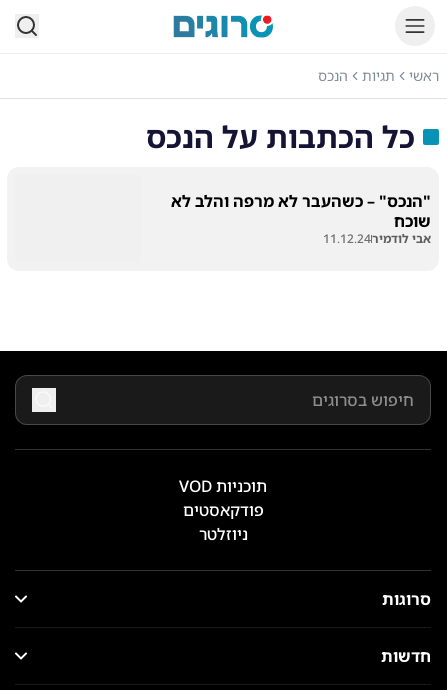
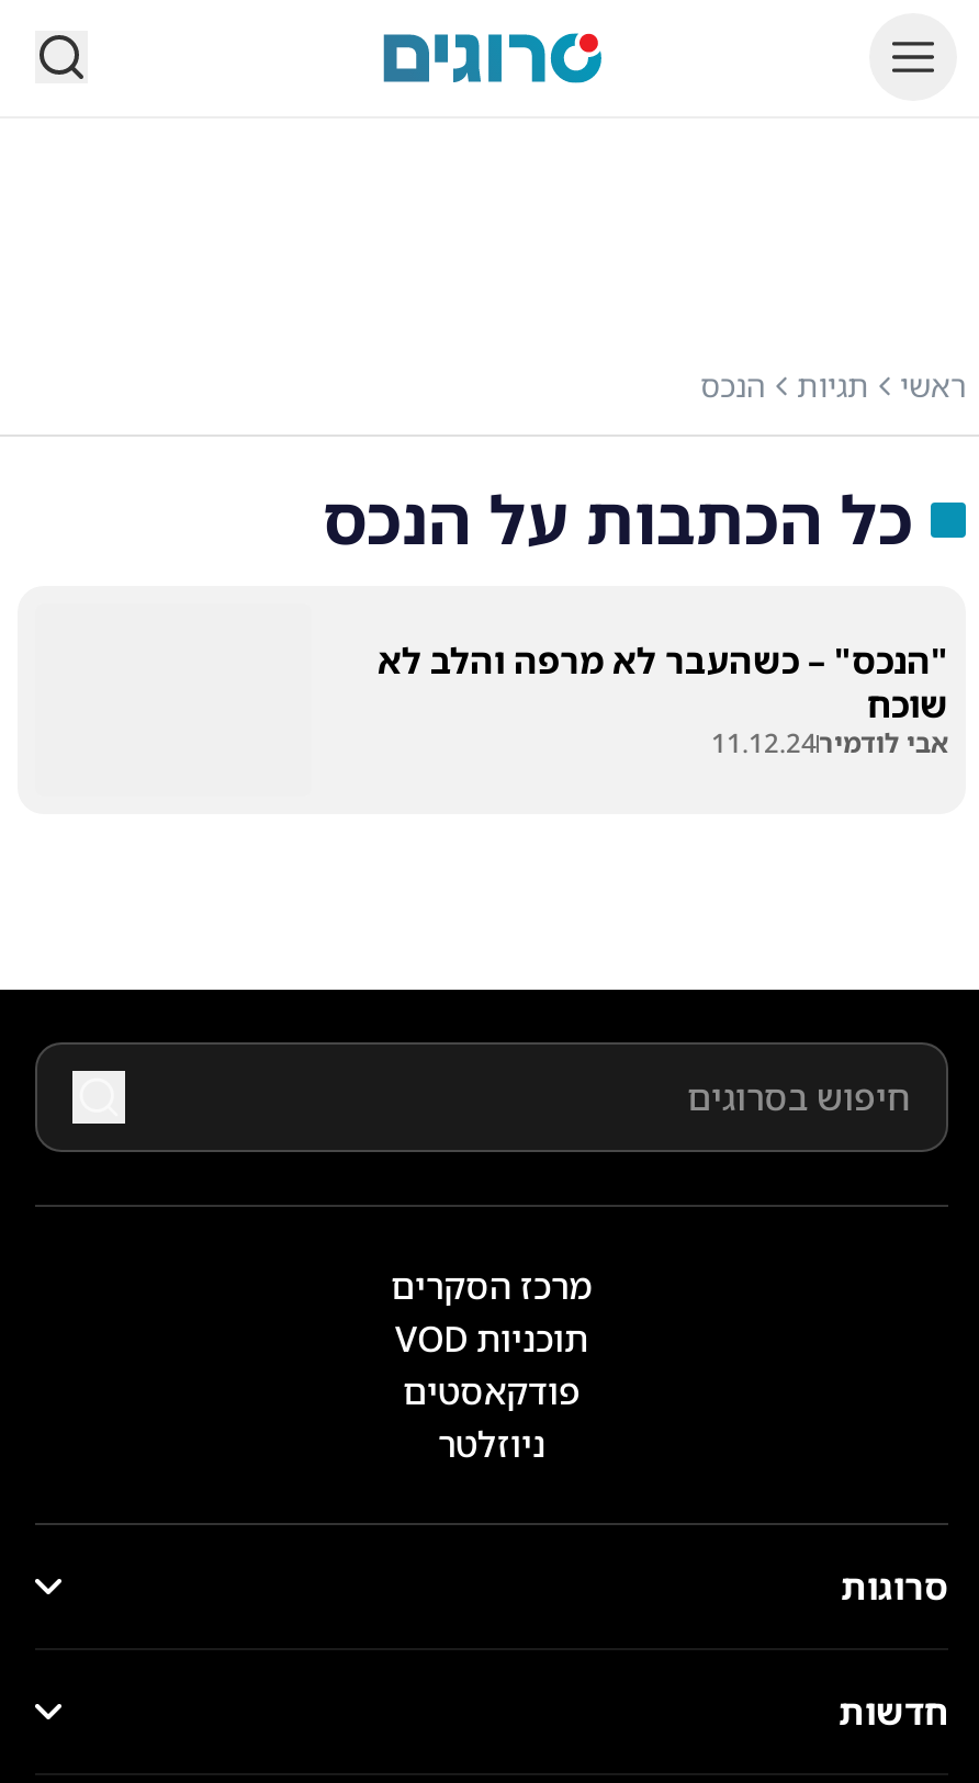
none -> [391,1262,593,1310] מרכז הסקרים

